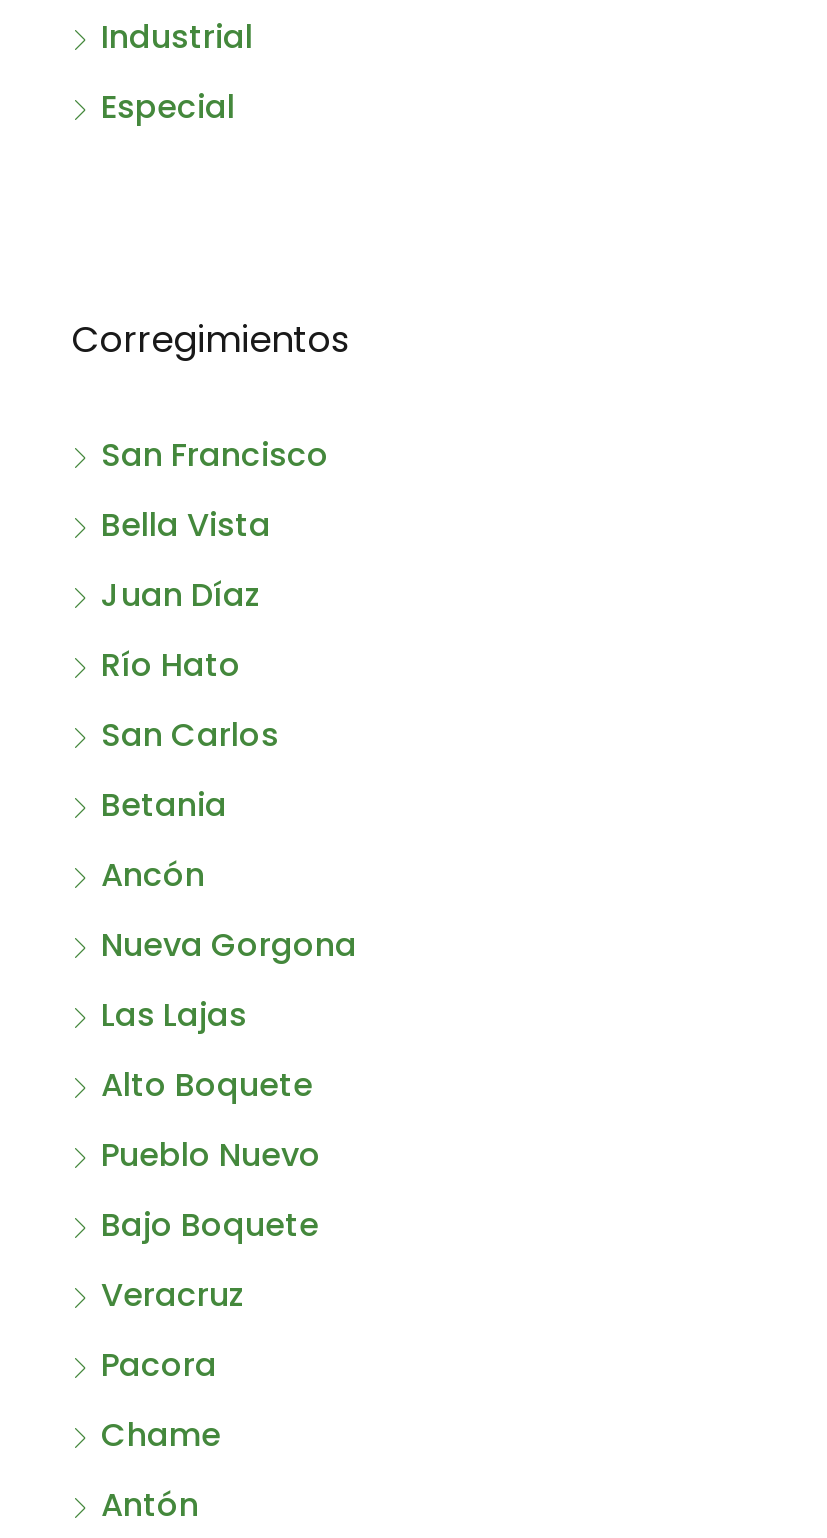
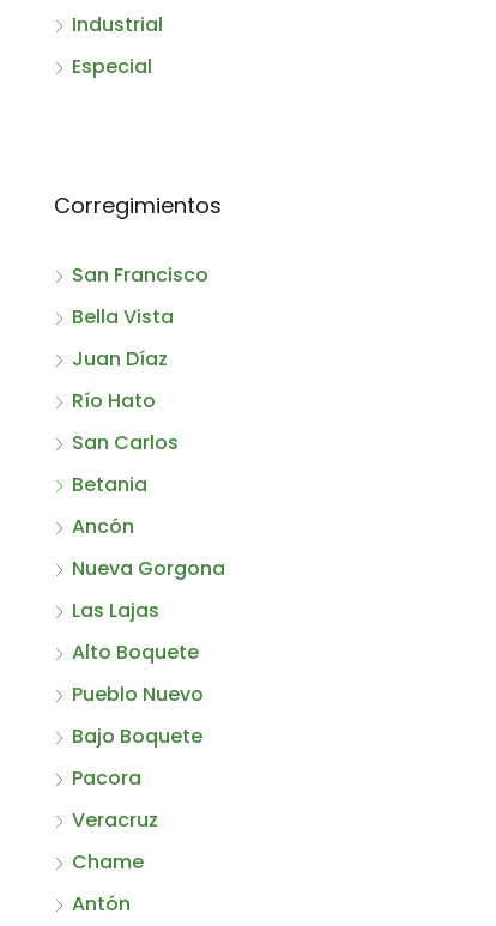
moved [101,1272,245,1318] -> [72,806,158,834]: Veracruz
moved [101,1342,217,1388] -> [72,765,141,792]: Pacora

